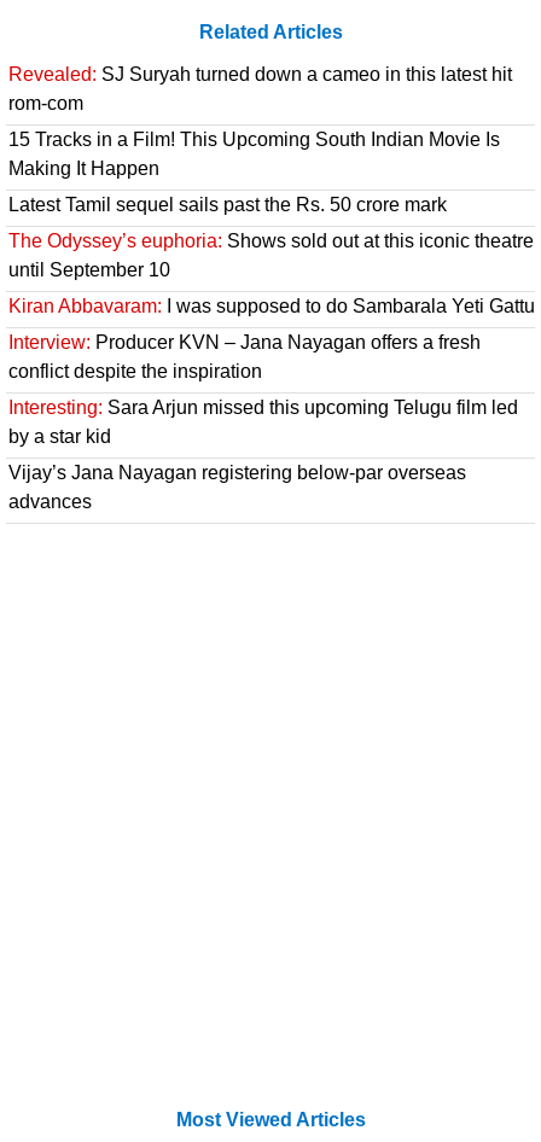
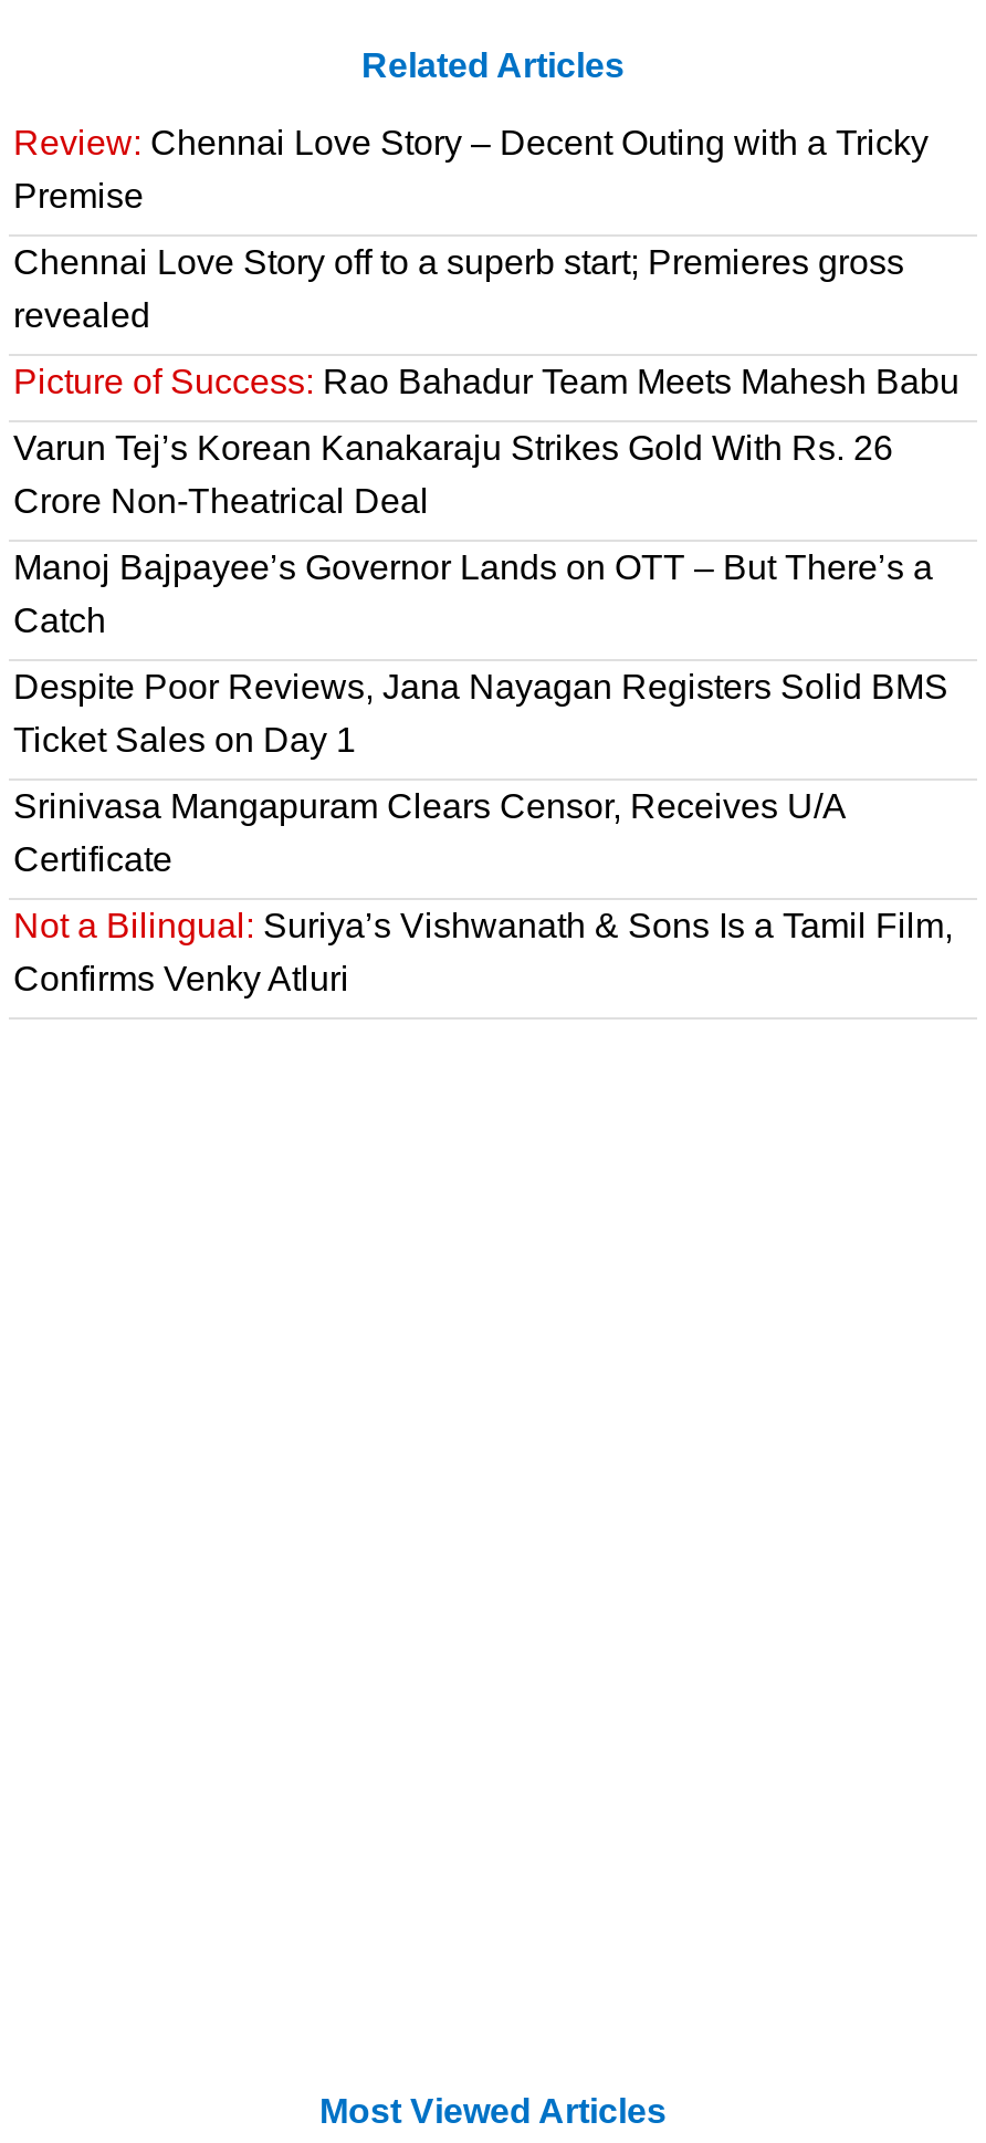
[8,64,512,113] Revealed: SJ Suryah turned down a cameo in this latest hit | rom-com -> [13,125,929,216] Review: Chennai Love Story – Decent Outing with a Tricky | Premise
[8,129,500,179] 15 Tracks in a Film! This Upcoming South Indian Movie Is | Making It Happen -> [13,244,904,335] Chennai Love Story off to a superb start; Premieres gross | revealed
[8,194,447,215] Latest Tamil sequel sails past the Rs. 50 crore mark -> [13,364,959,401] Picture of Success: Rao Bahadur Team Meets Mahesh Babu
[8,231,534,280] The Odyssey’s euphoria: Shows sold out at this iconic theatre | until September 10 -> [13,430,893,521] Varun Tej’s Korean Kanakaraju Strikes Gold With Rs. 26 | Crore Non-Theatrical Deal
[8,296,535,316] Kiran Abbavaram: I was supposed to do Sambarala Yeti Gattu -> [13,550,933,640] Manoj Bajpayee’s Governor Lands on OTT – But There’s a | Catch
[8,332,481,381] Interview: Producer KVN – Jana Nayagan offers a fresh | conflict despite the inspiration -> [13,669,948,760] Despite Poor Reviews, Jana Nayagan Registers Solid BMS | Ticket Sales on Day 1
[8,397,518,447] Interesting: Sara Arjun missed this upcoming Telugu film led | by a star kid -> [13,788,845,879] Srinivasa Mangapuram Clears Censor, Receives U/A | Certificate
[8,462,466,512] Vijay’s Jana Nayagan registering below-par overseas | advances -> [13,908,953,999] Not a Bilingual: Suriya’s Vishwanath & Sons Is a Tamil Film, | Confirms Venky Atluri

